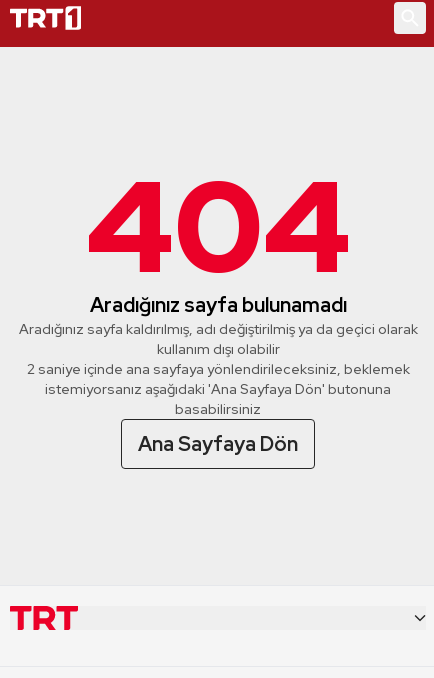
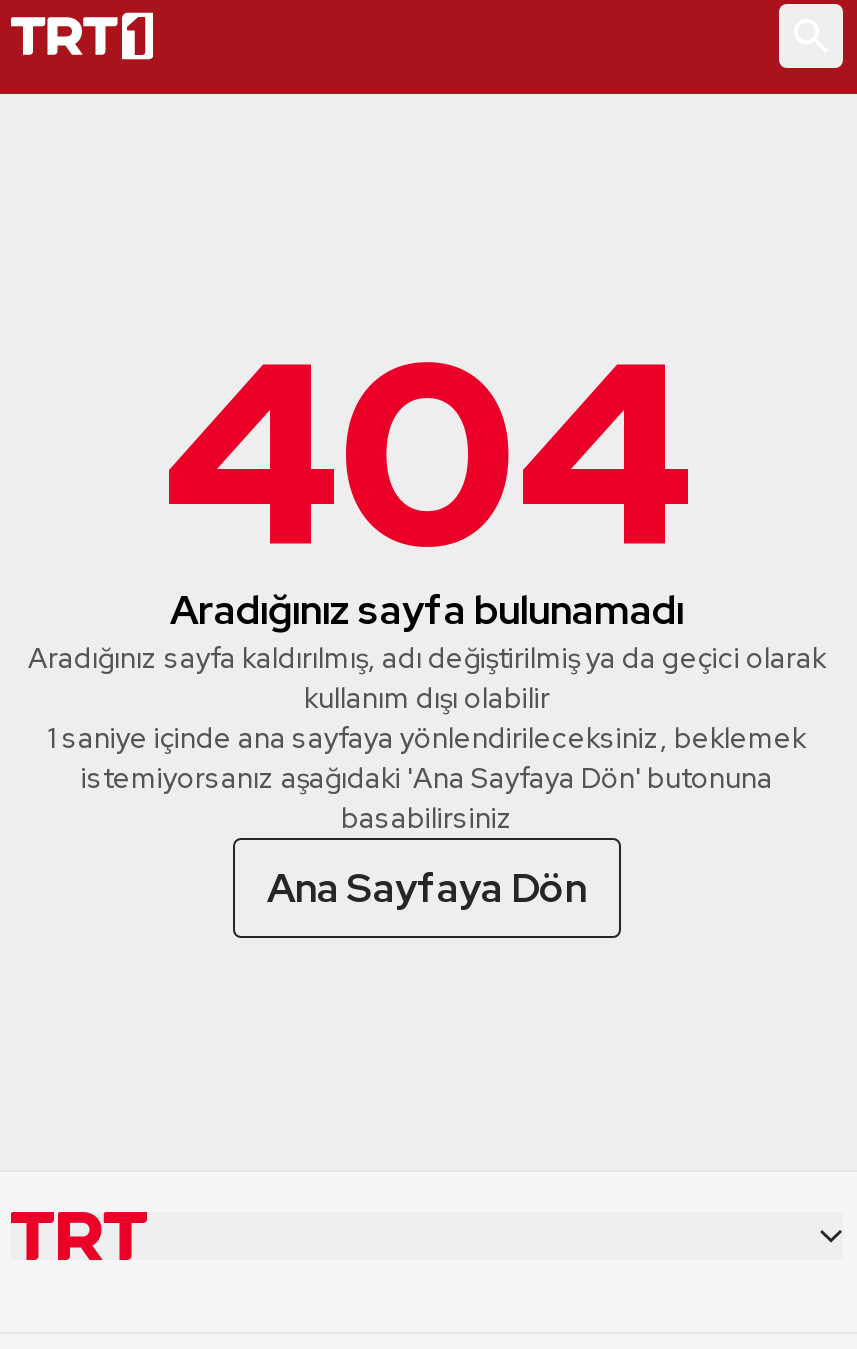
[26,360,409,378] 2 saniye içinde ana sayfaya yönlendirileceksiniz, beklemek -> [48,720,806,756] 1 saniye içinde ana sayfaya yönlendirileceksiniz, beklemek

